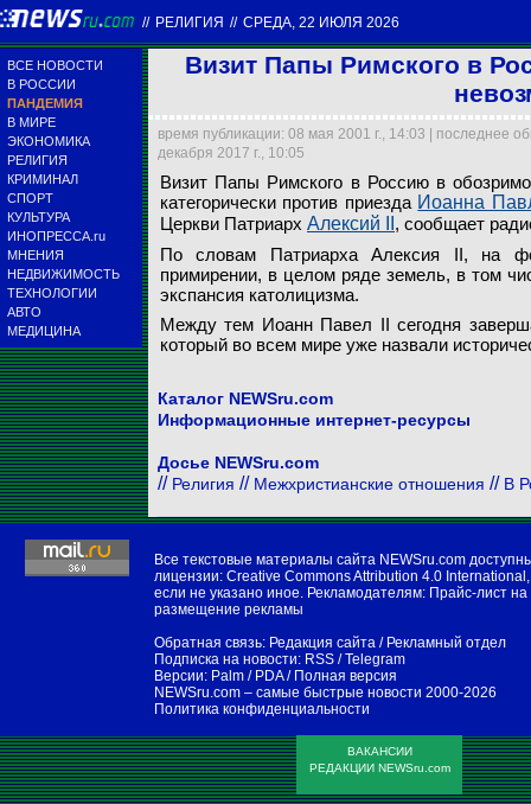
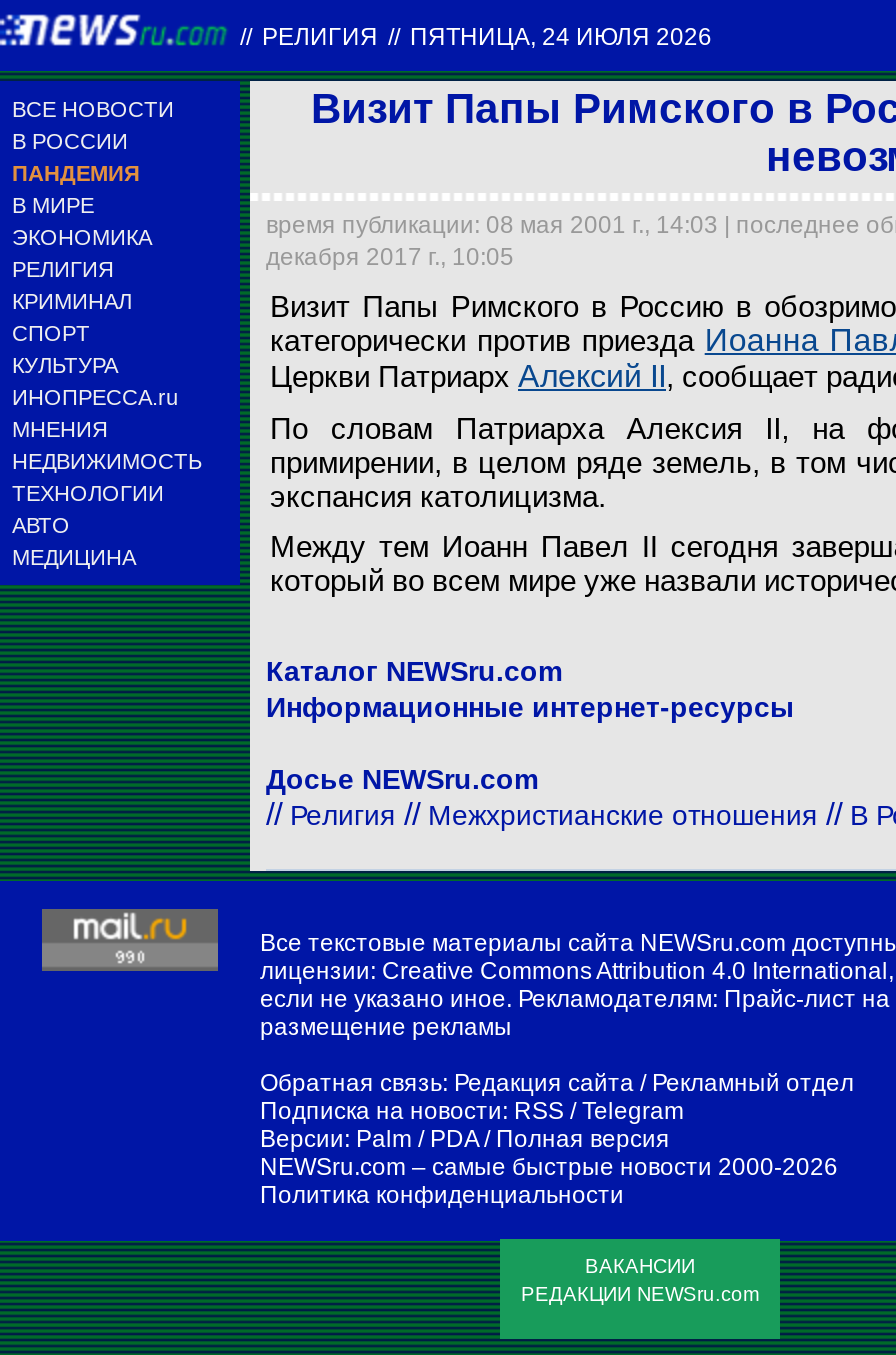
[142,14,399,30] // РЕЛИГИЯ // СРЕДА, 22 ИЮЛЯ 2026 -> [240,22,712,50] // РЕЛИГИЯ // ПЯТНИЦА, 24 ИЮЛЯ 2026

